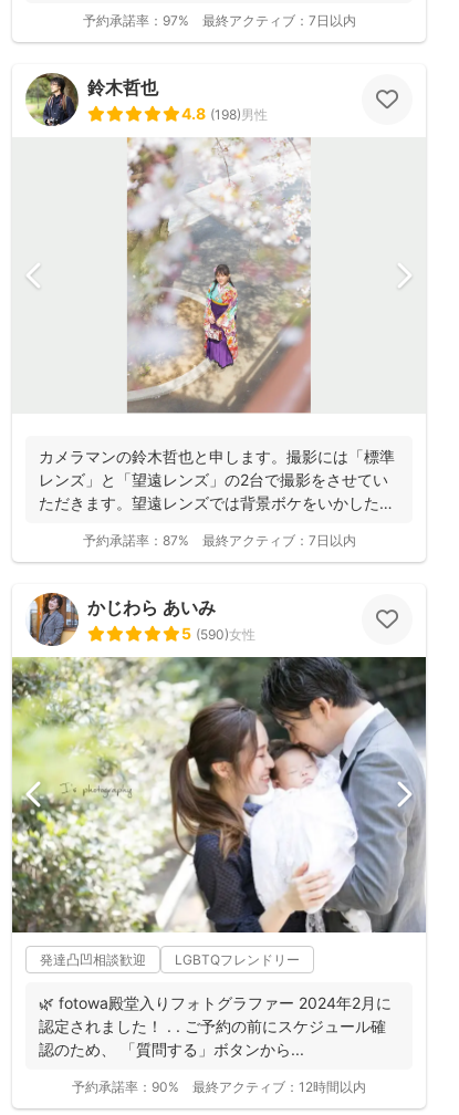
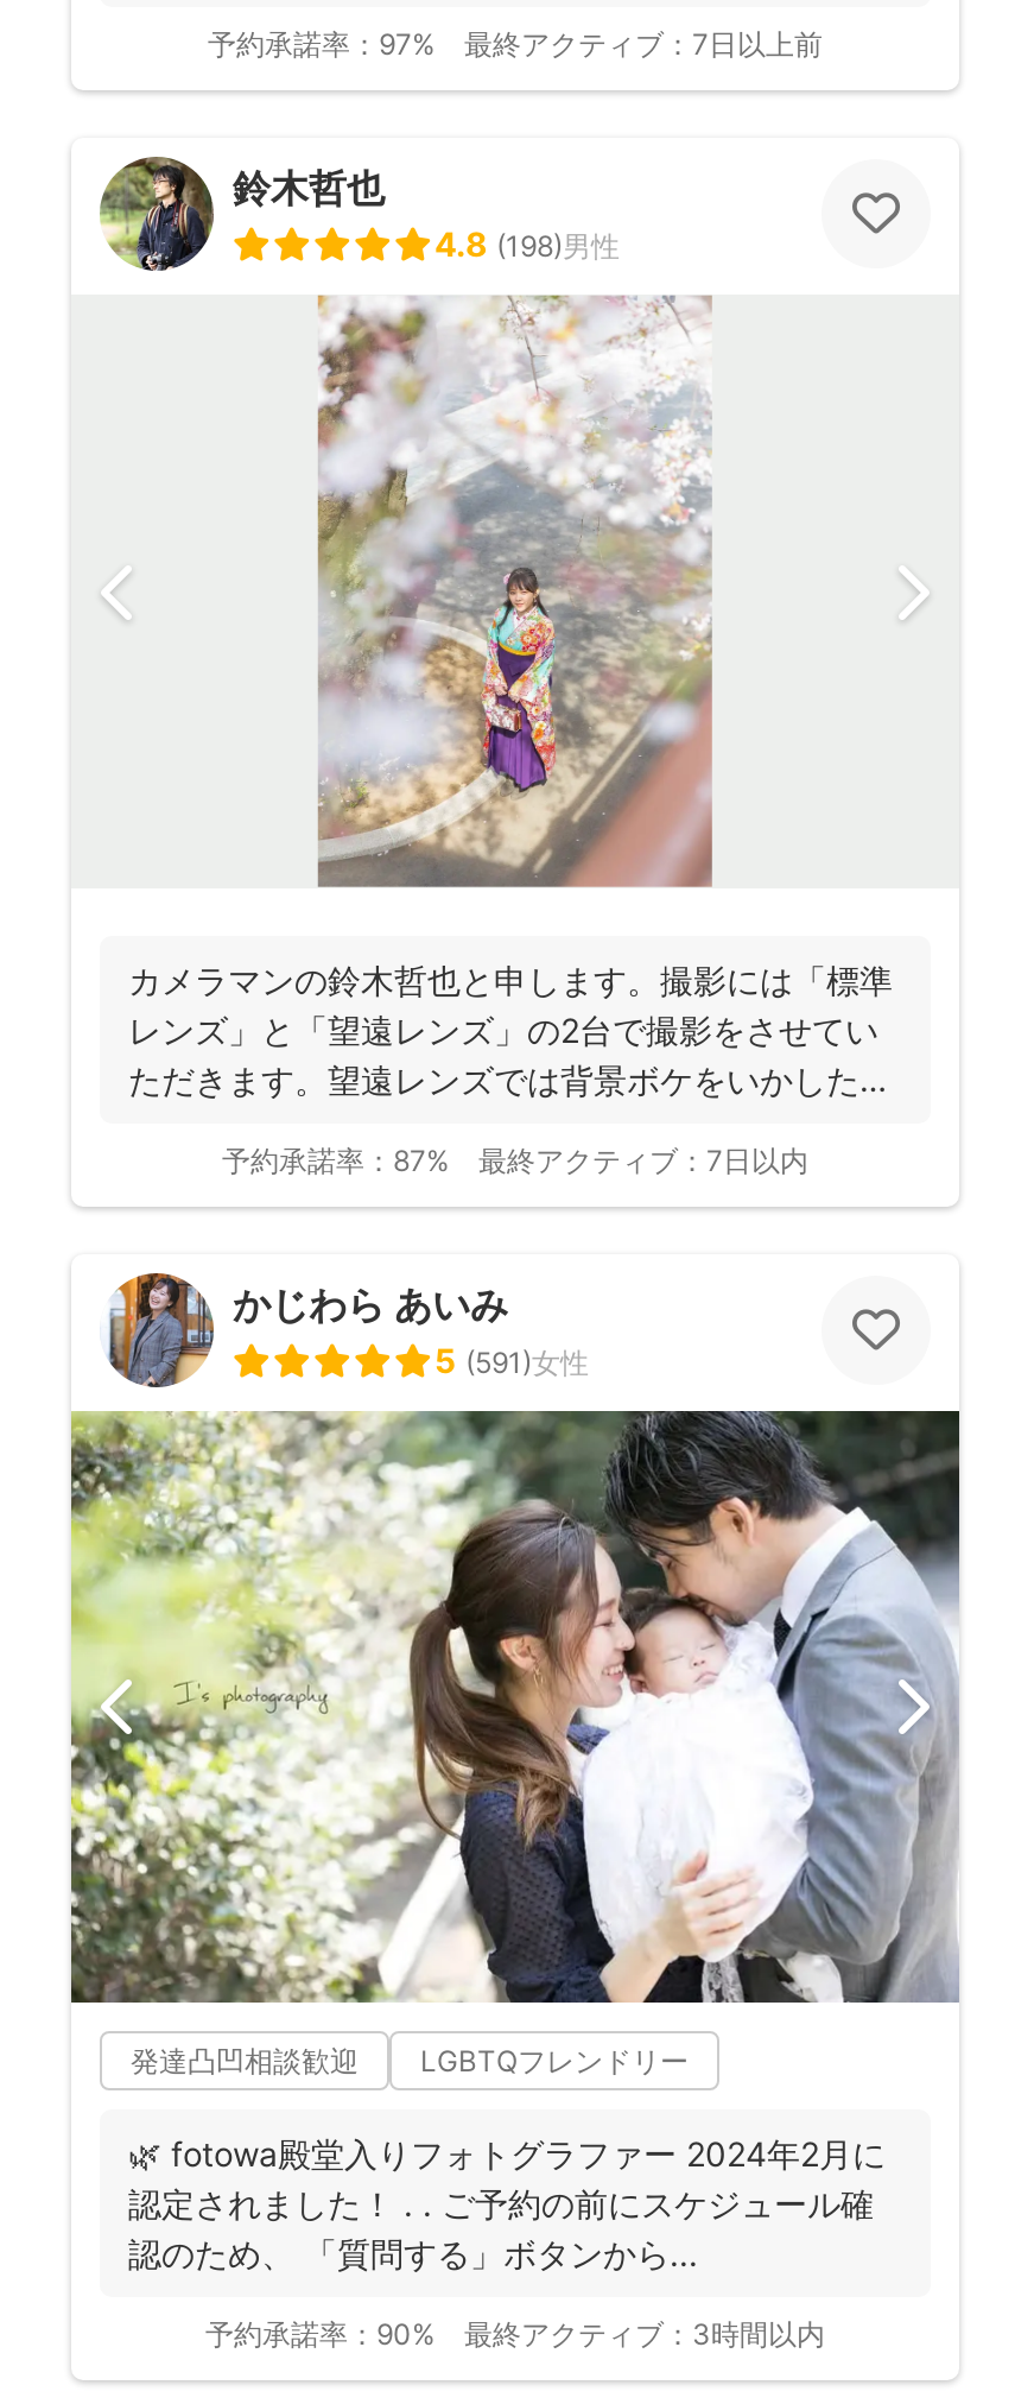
[202,12,356,29] 最終アクティブ：7日以内 -> [464,27,823,62] 最終アクティブ：7日以上前
[181,623,255,642] 5 (590)女性 -> [434,1339,589,1379] 5 (591)女性
[192,1078,366,1095] 最終アクティブ：12時間以内 -> [464,2316,825,2352] 最終アクティブ：3時間以内

